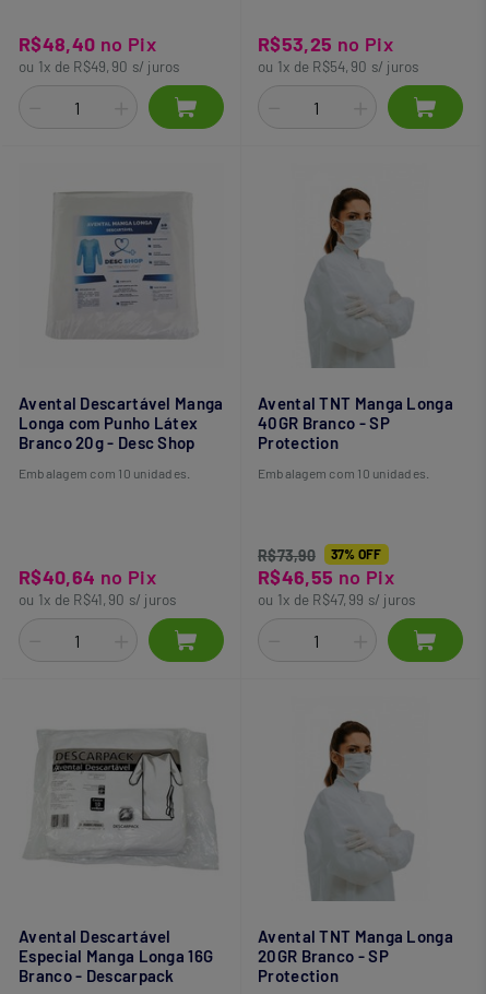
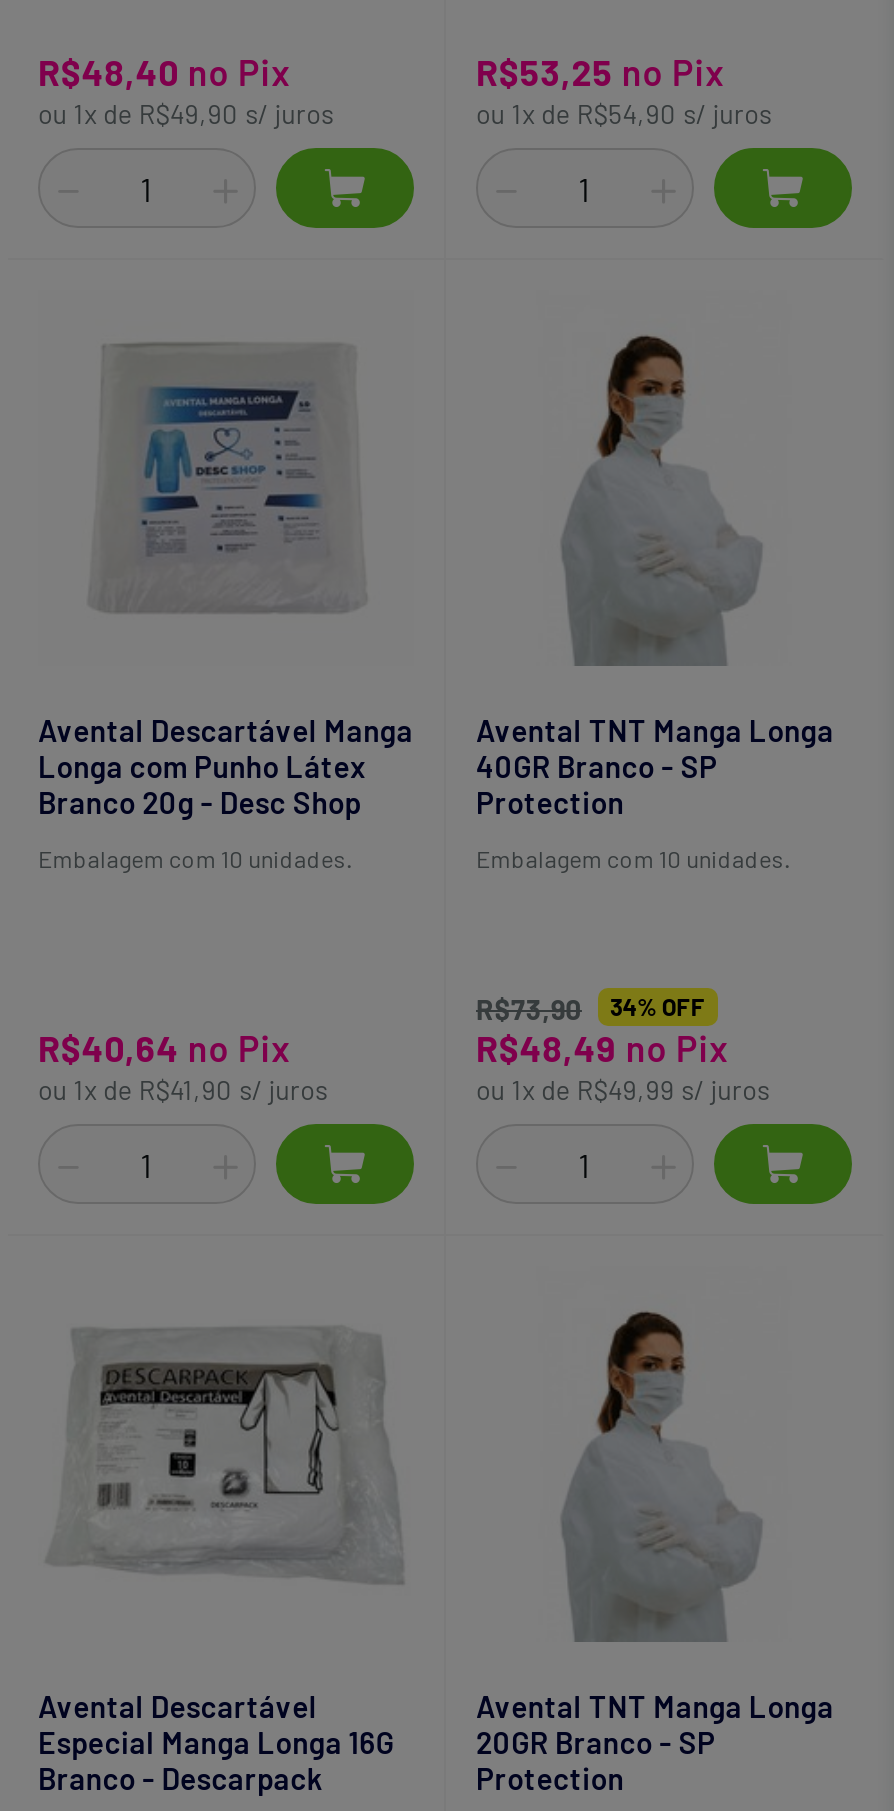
[258,546,382,565] R$73,90 37% OFF -> [476,992,705,1026] R$73,90 34% OFF
[258,565,394,589] R$46,55 no Pix -> [476,1026,728,1070] R$48,49 no Pix
[258,591,416,608] ou 1x de R$47,99 s/ juros -> [476,1074,769,1106] ou 1x de R$49,99 s/ juros

